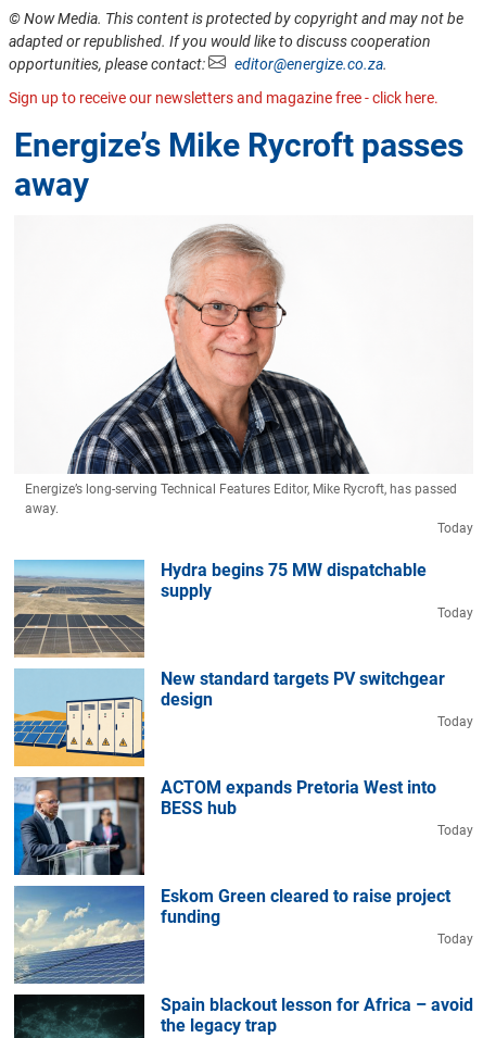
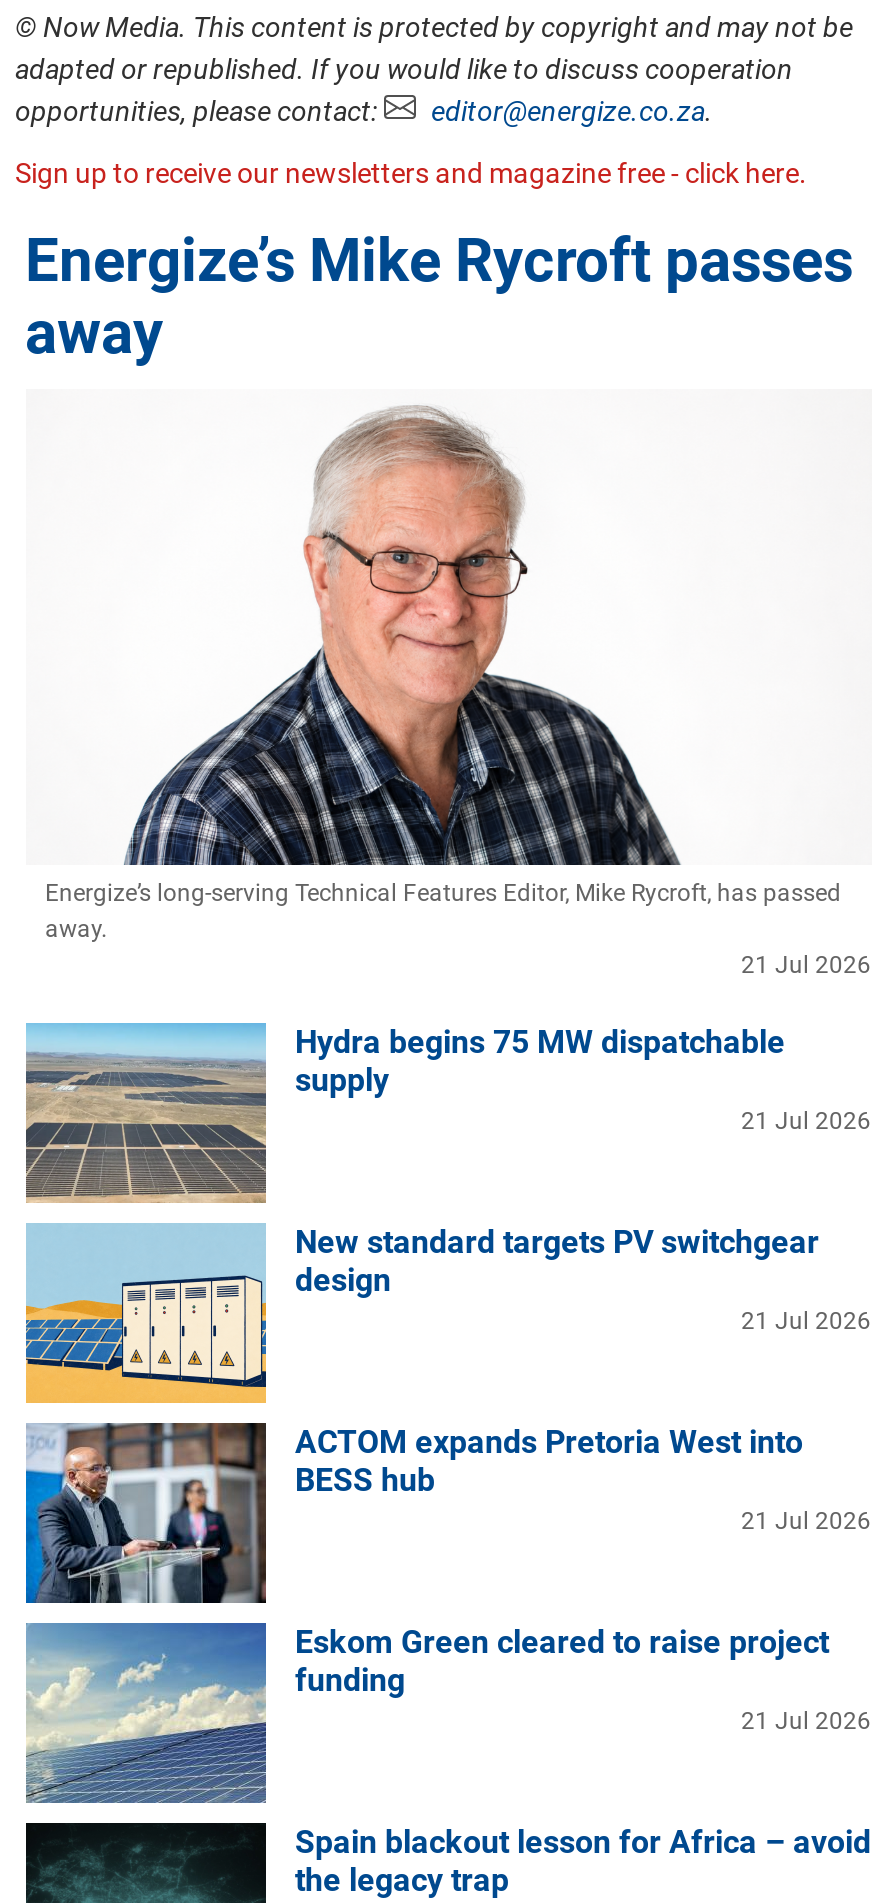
[437,520,473,535] Today -> [741,950,871,978] 21 Jul 2026
[437,605,473,620] Today -> [741,1106,871,1134] 21 Jul 2026
[437,714,473,729] Today -> [741,1306,871,1334] 21 Jul 2026
[437,822,473,837] Today -> [741,1506,871,1534] 21 Jul 2026
[437,931,473,946] Today -> [741,1706,871,1734] 21 Jul 2026

